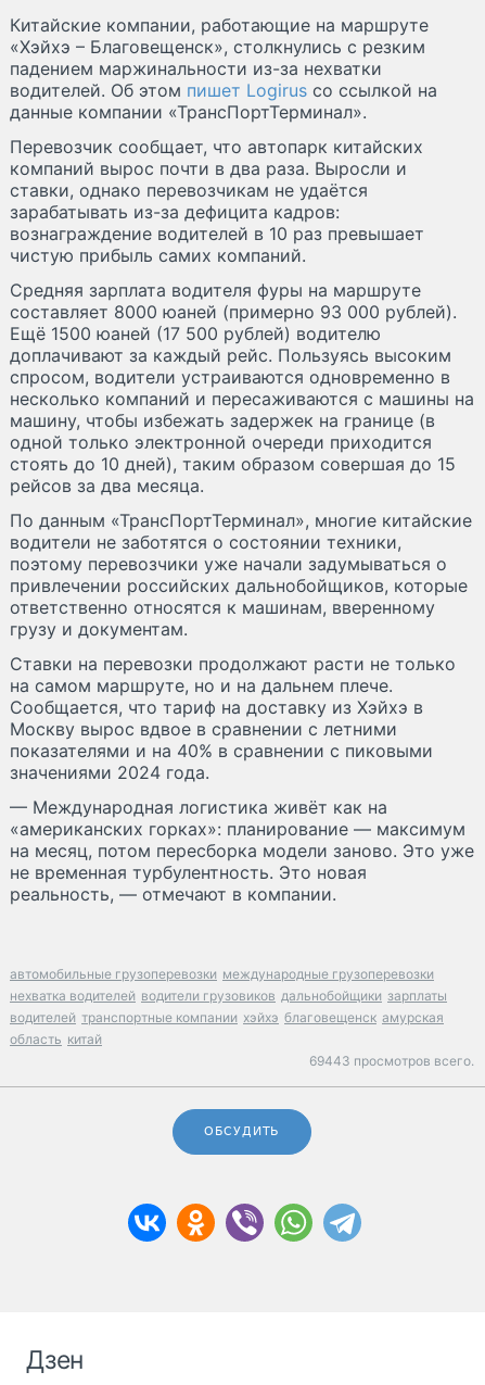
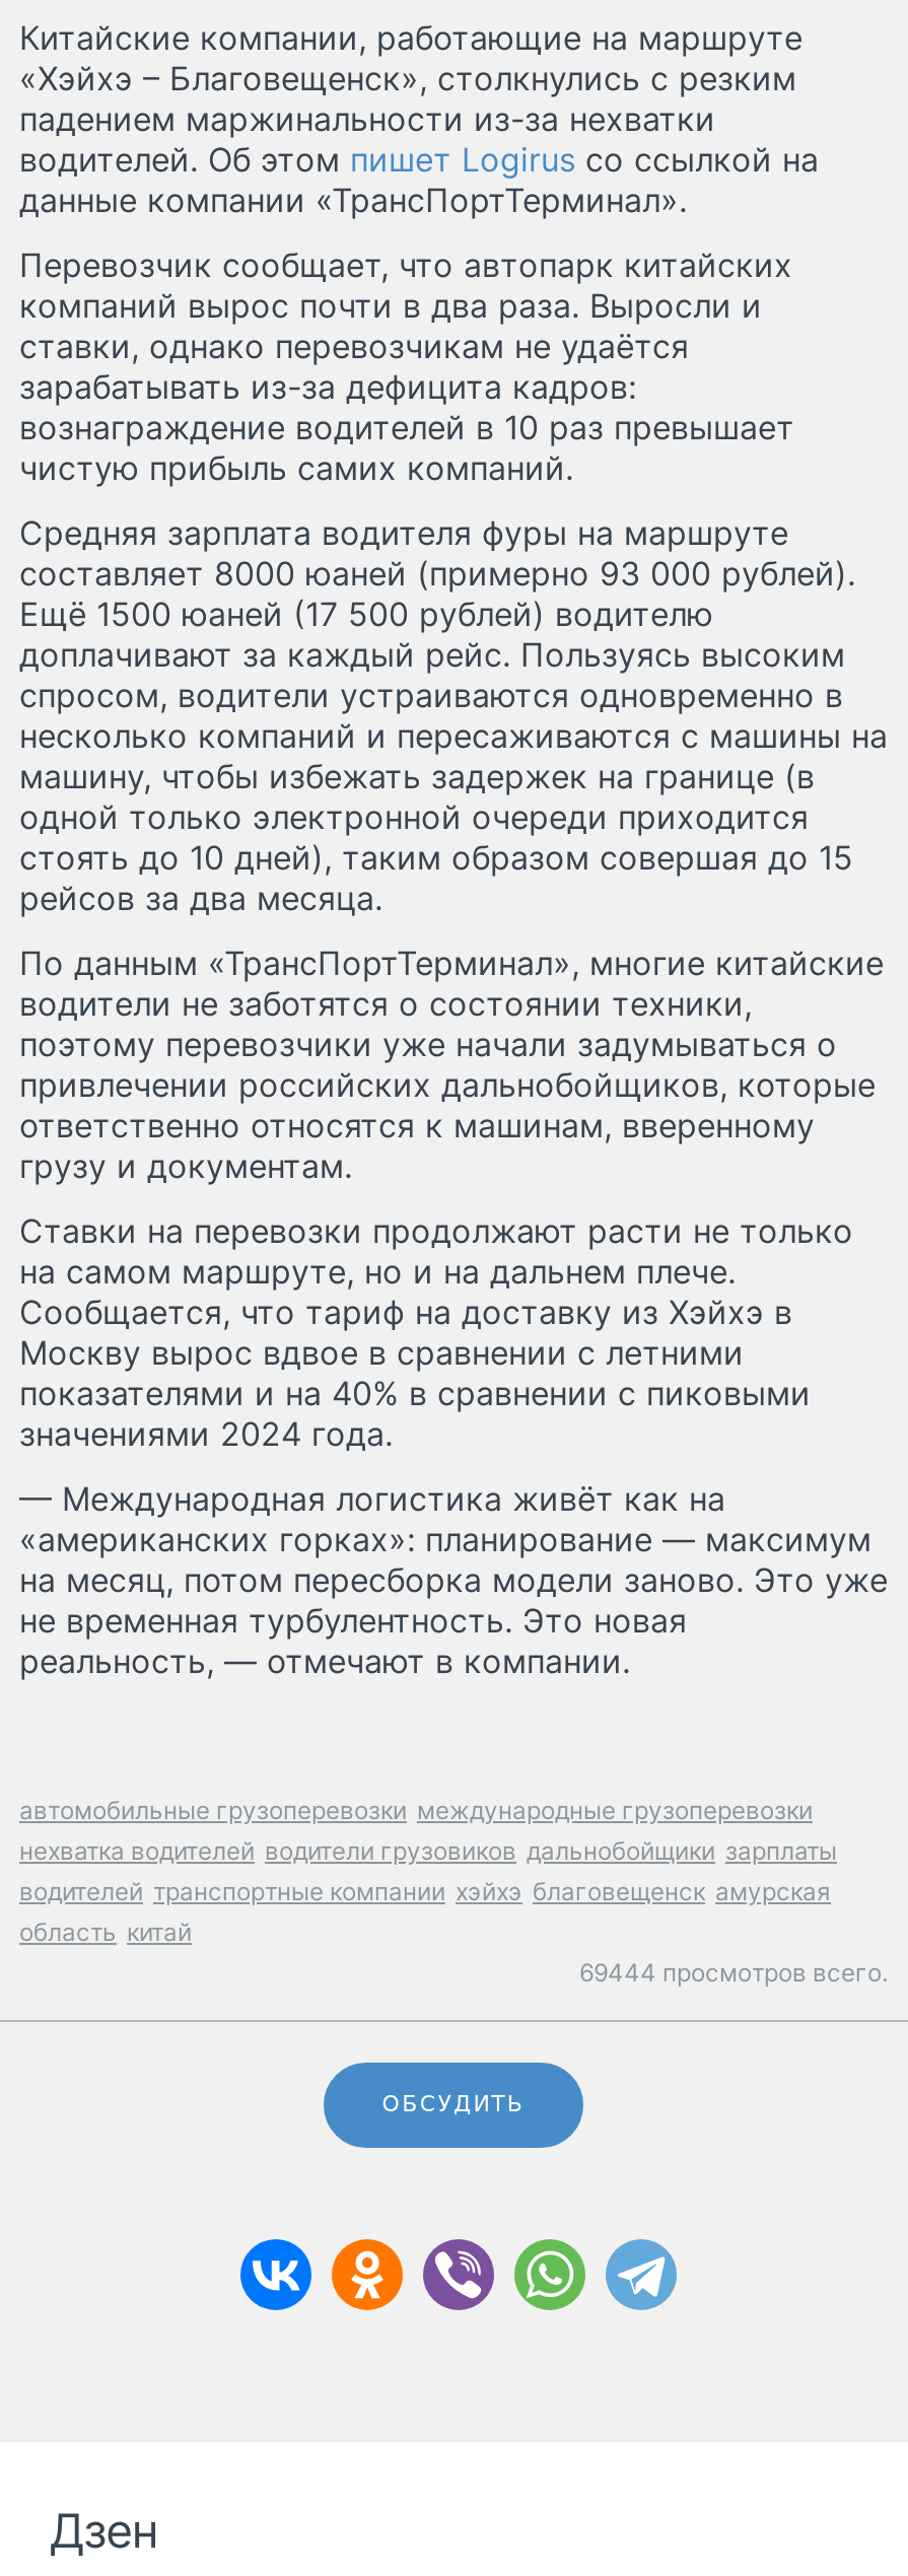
[309,1052,474,1069] 69443 просмотров всего. -> [579,1957,888,1987] 69444 просмотров всего.

